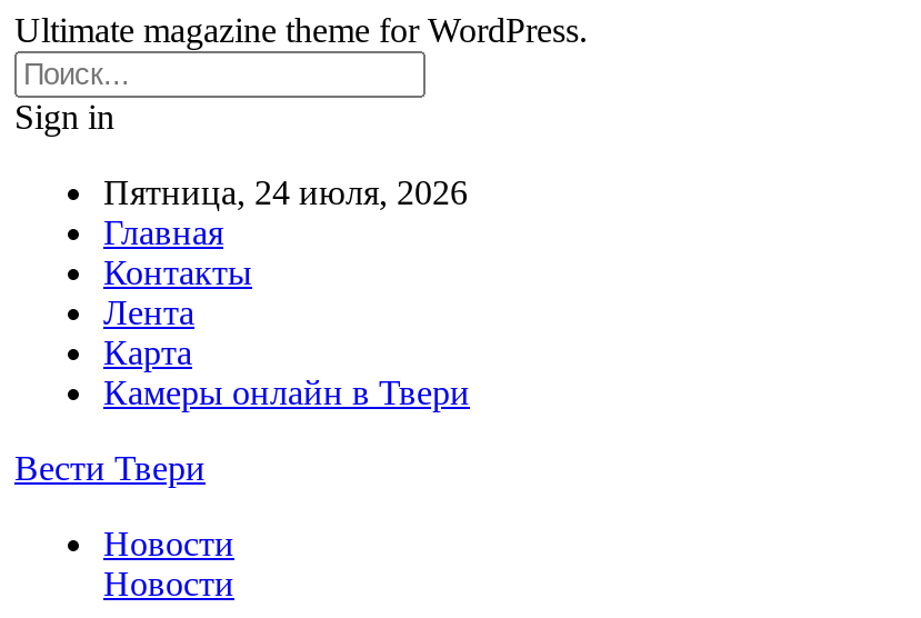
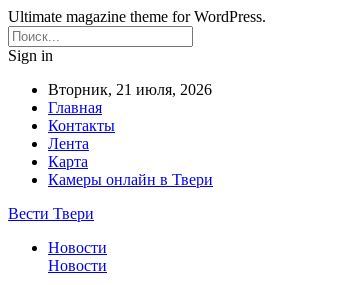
[103,173,468,211] Пятница, 24 июля, 2026 -> [48,81,212,98] Вторник, 21 июля, 2026

